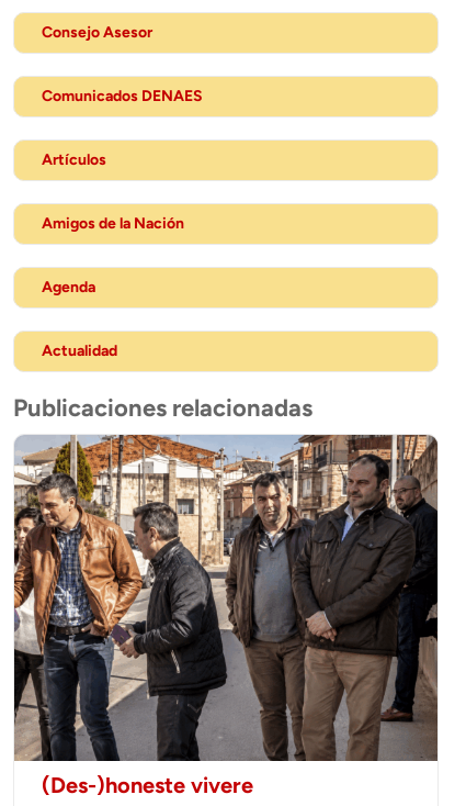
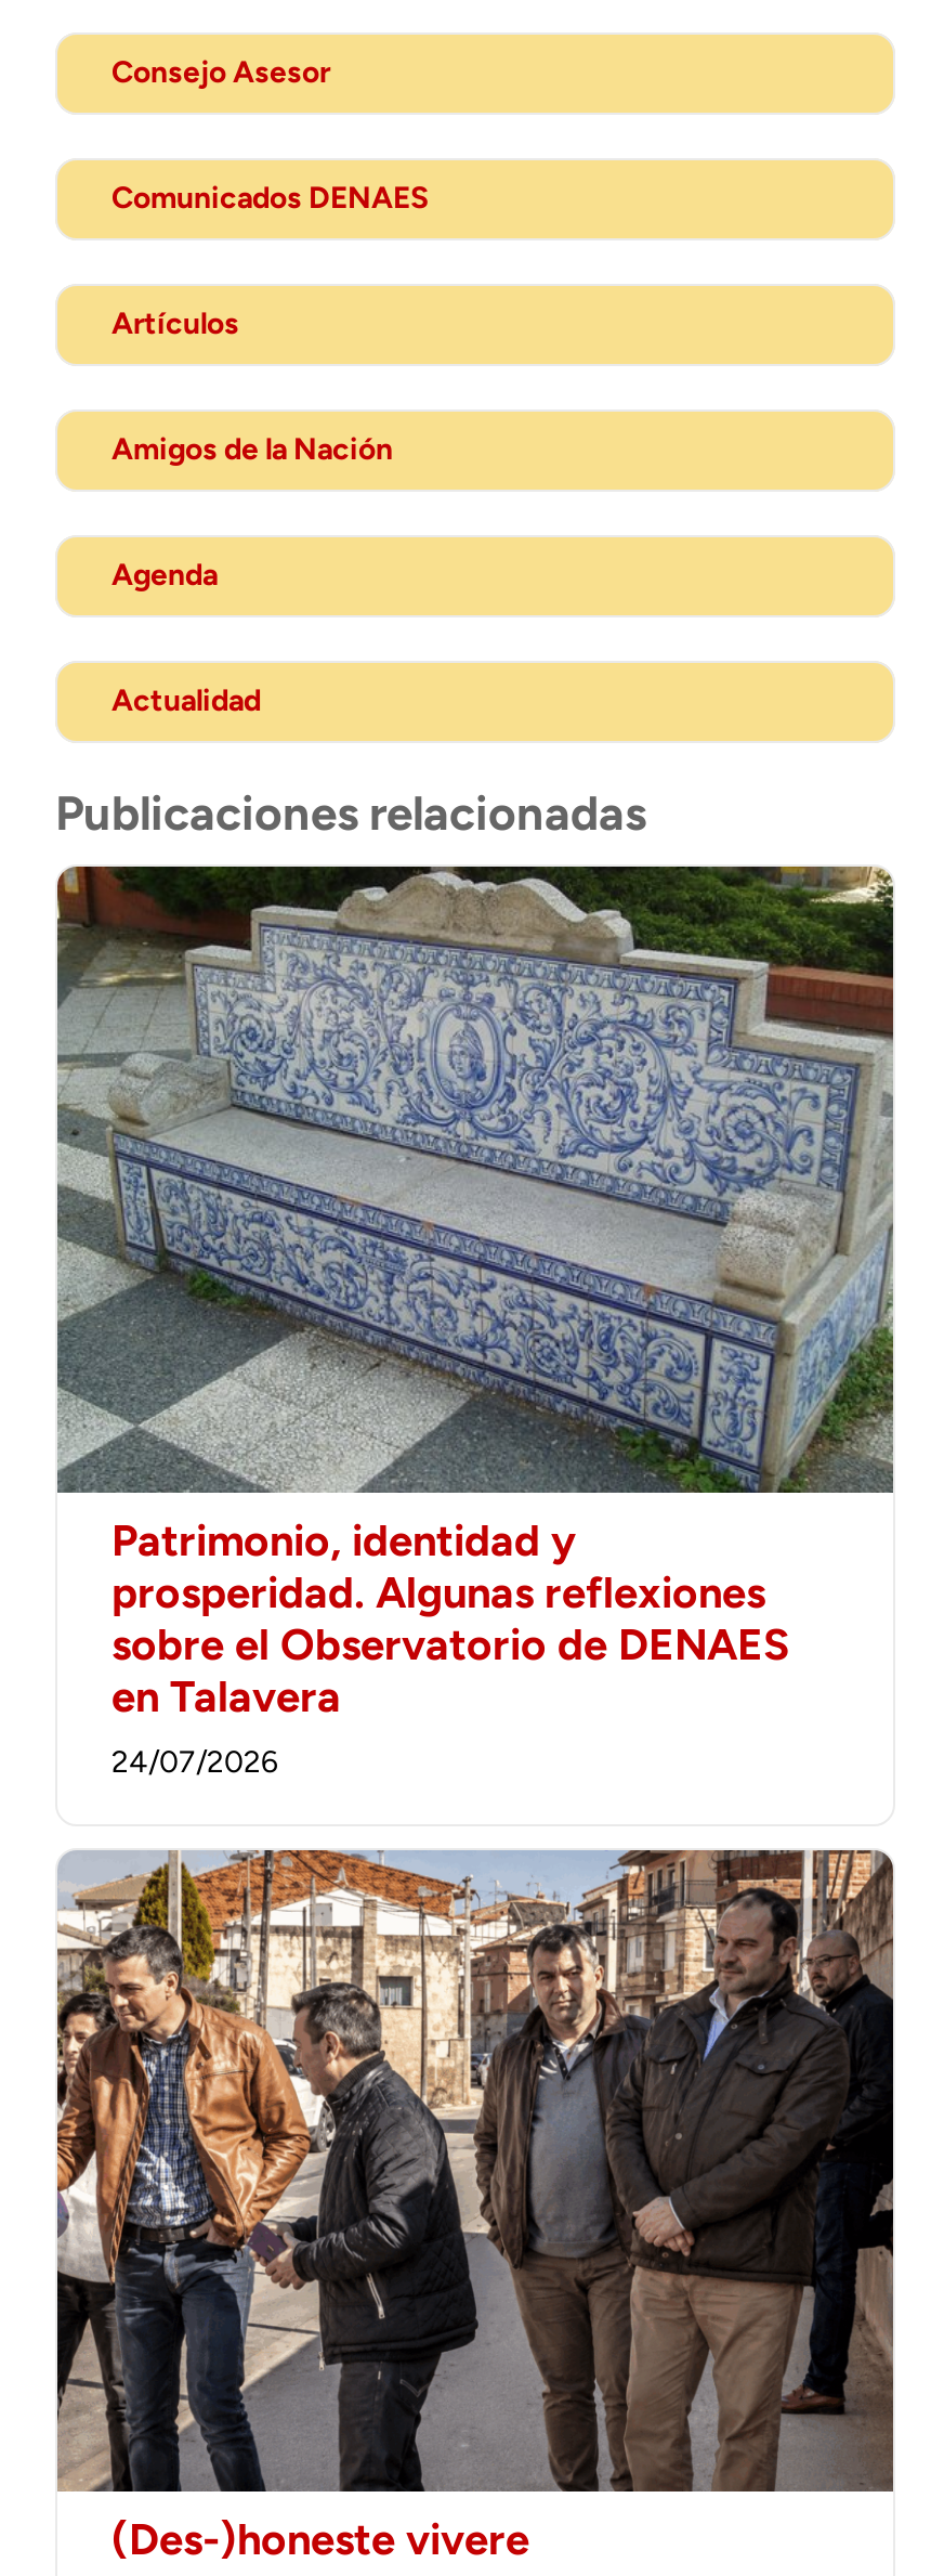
none -> [55,864,895,1780] [image] | Patrimonio, identidad y | prosperidad. Algunas reflexiones | sobre el Observatorio de DENAES | en Talavera | 24/07/2026

